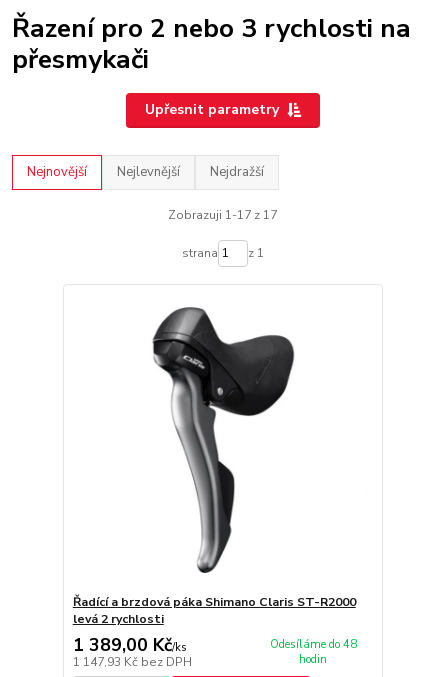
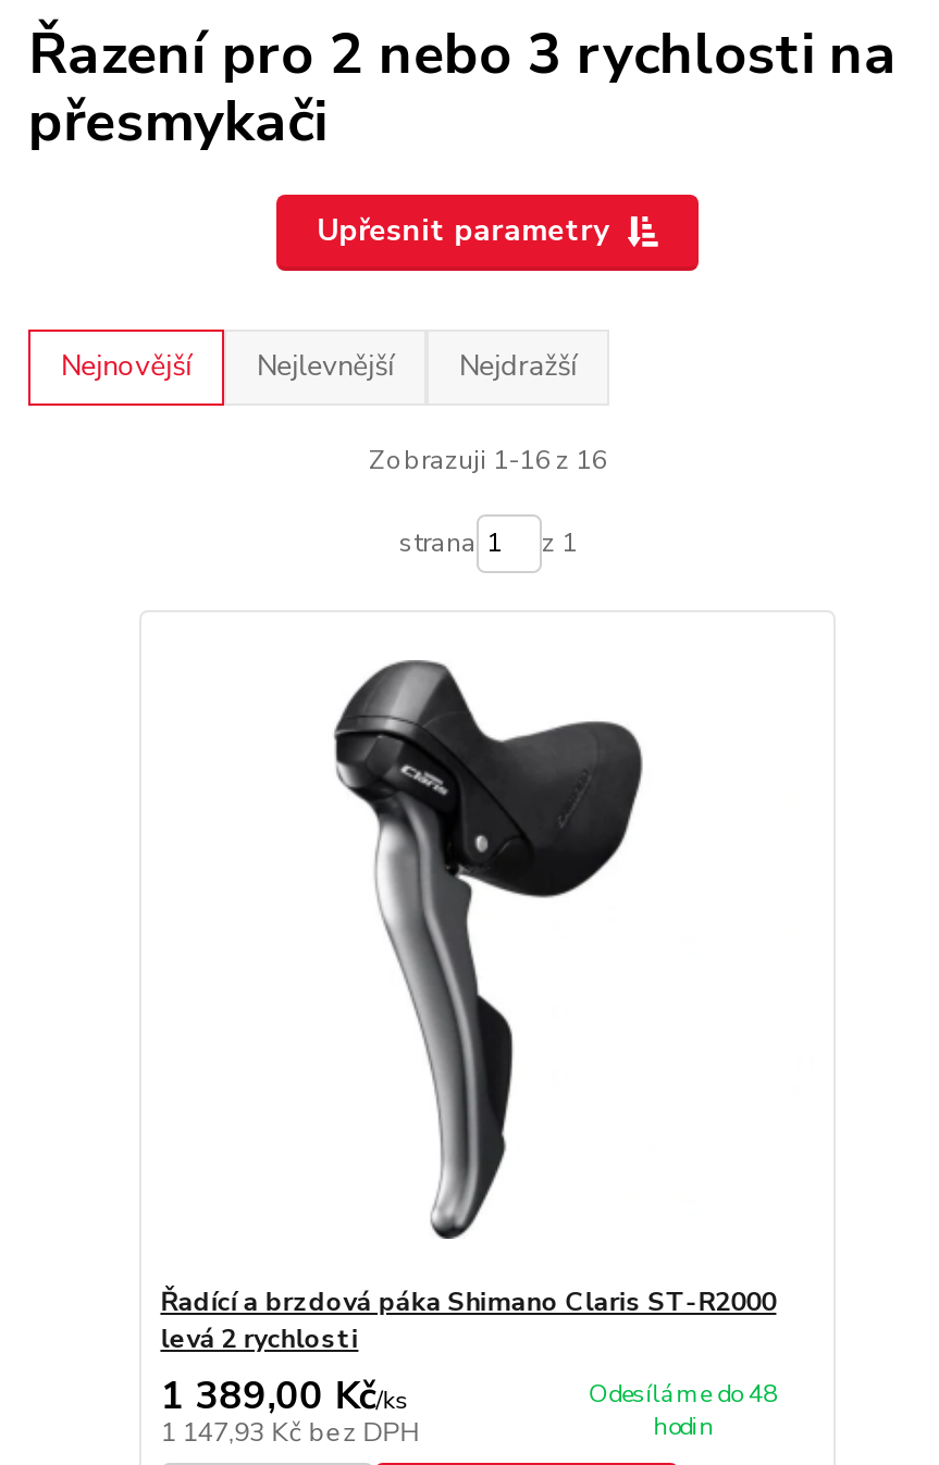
[168,206,277,222] Zobrazuji 1-17 z 17 -> [369,442,606,476] Zobrazuji 1-16 z 16

